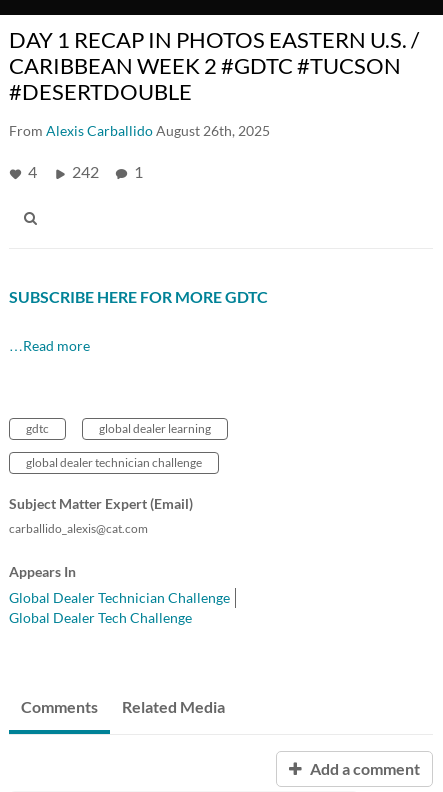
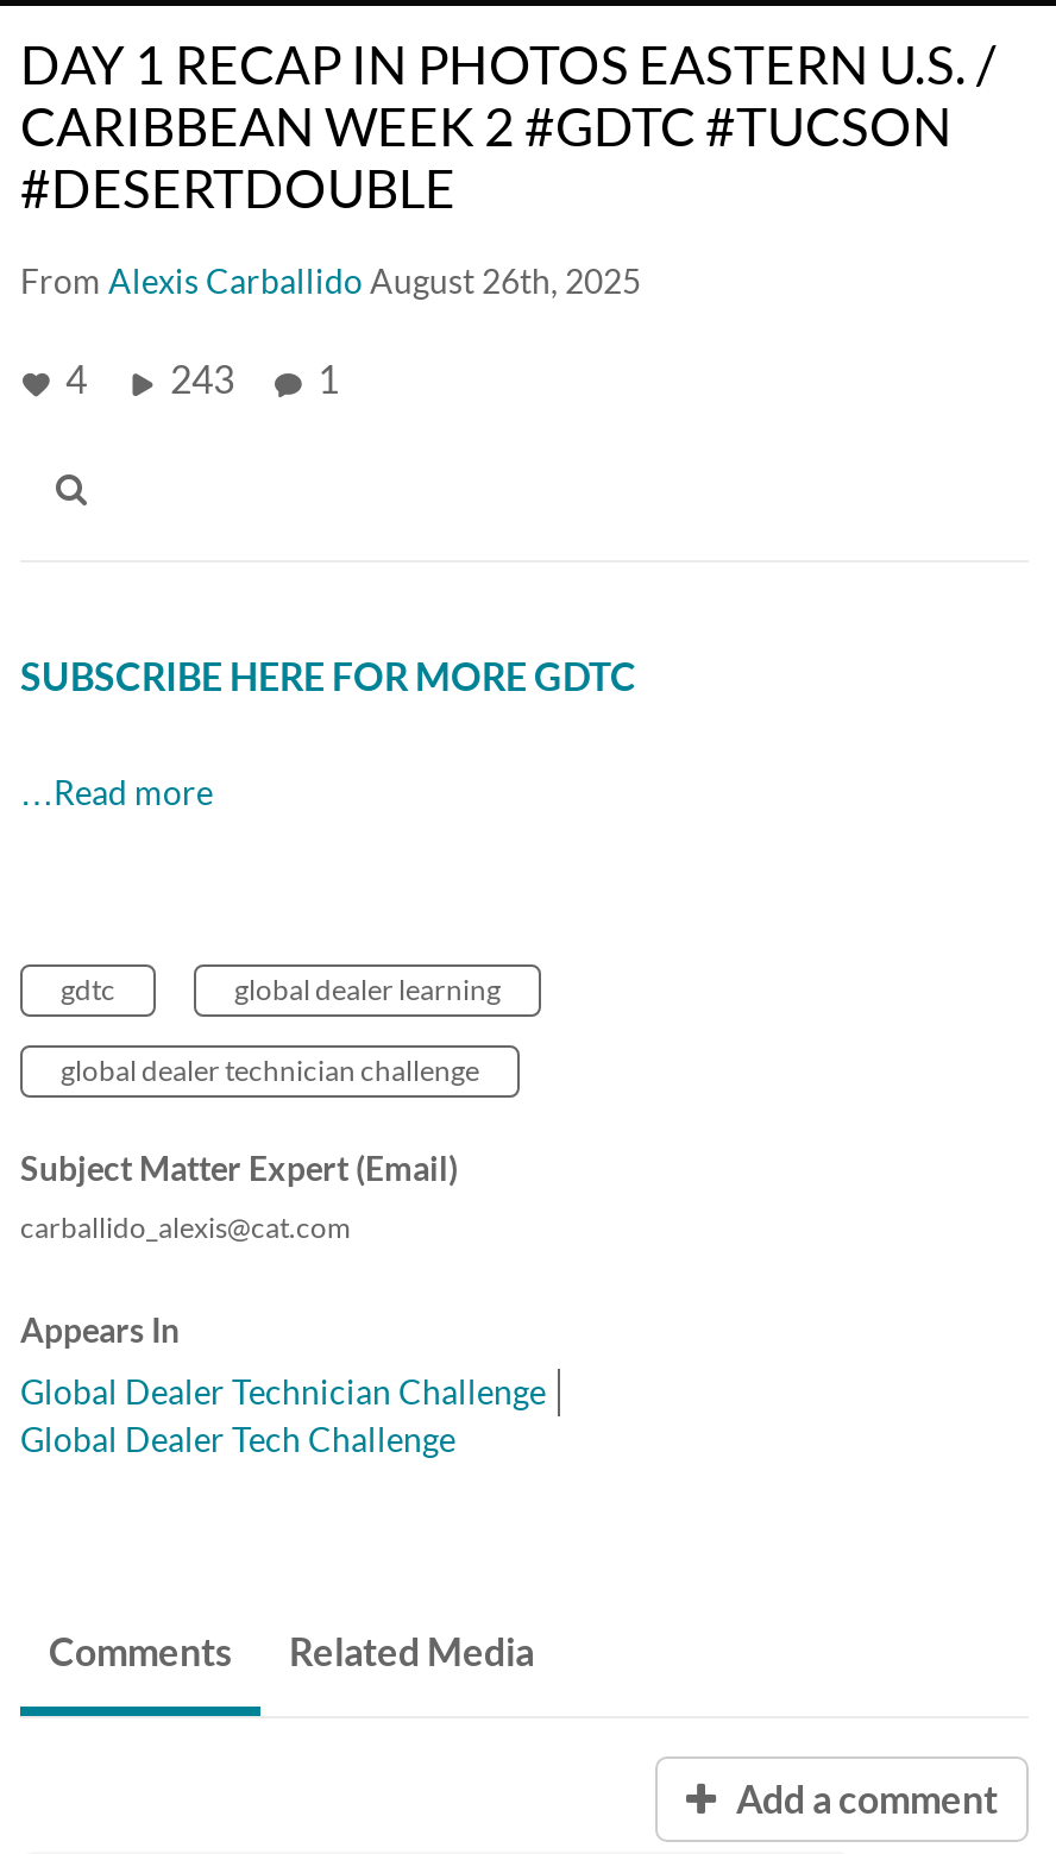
[28,161,143,180] 4 242 1 -> [65,354,339,400] 4 243 1

